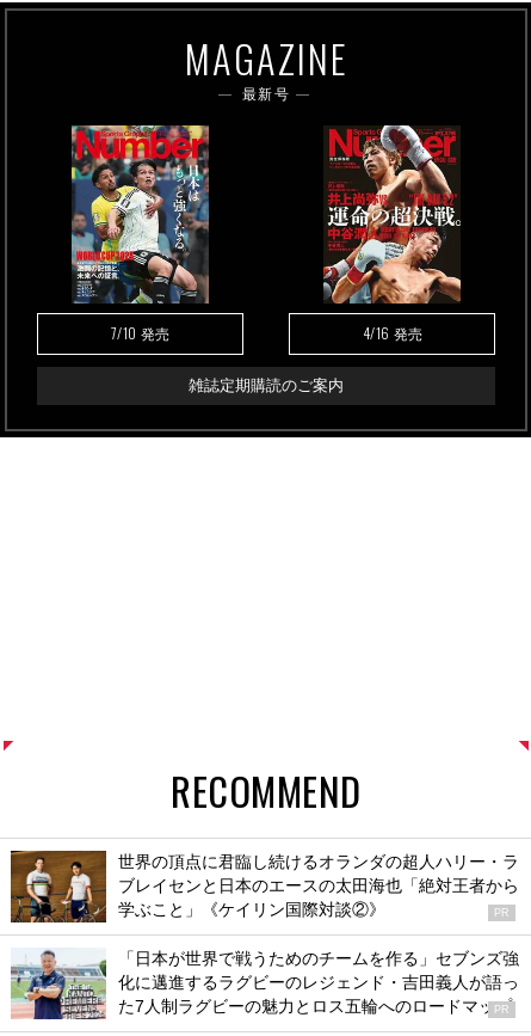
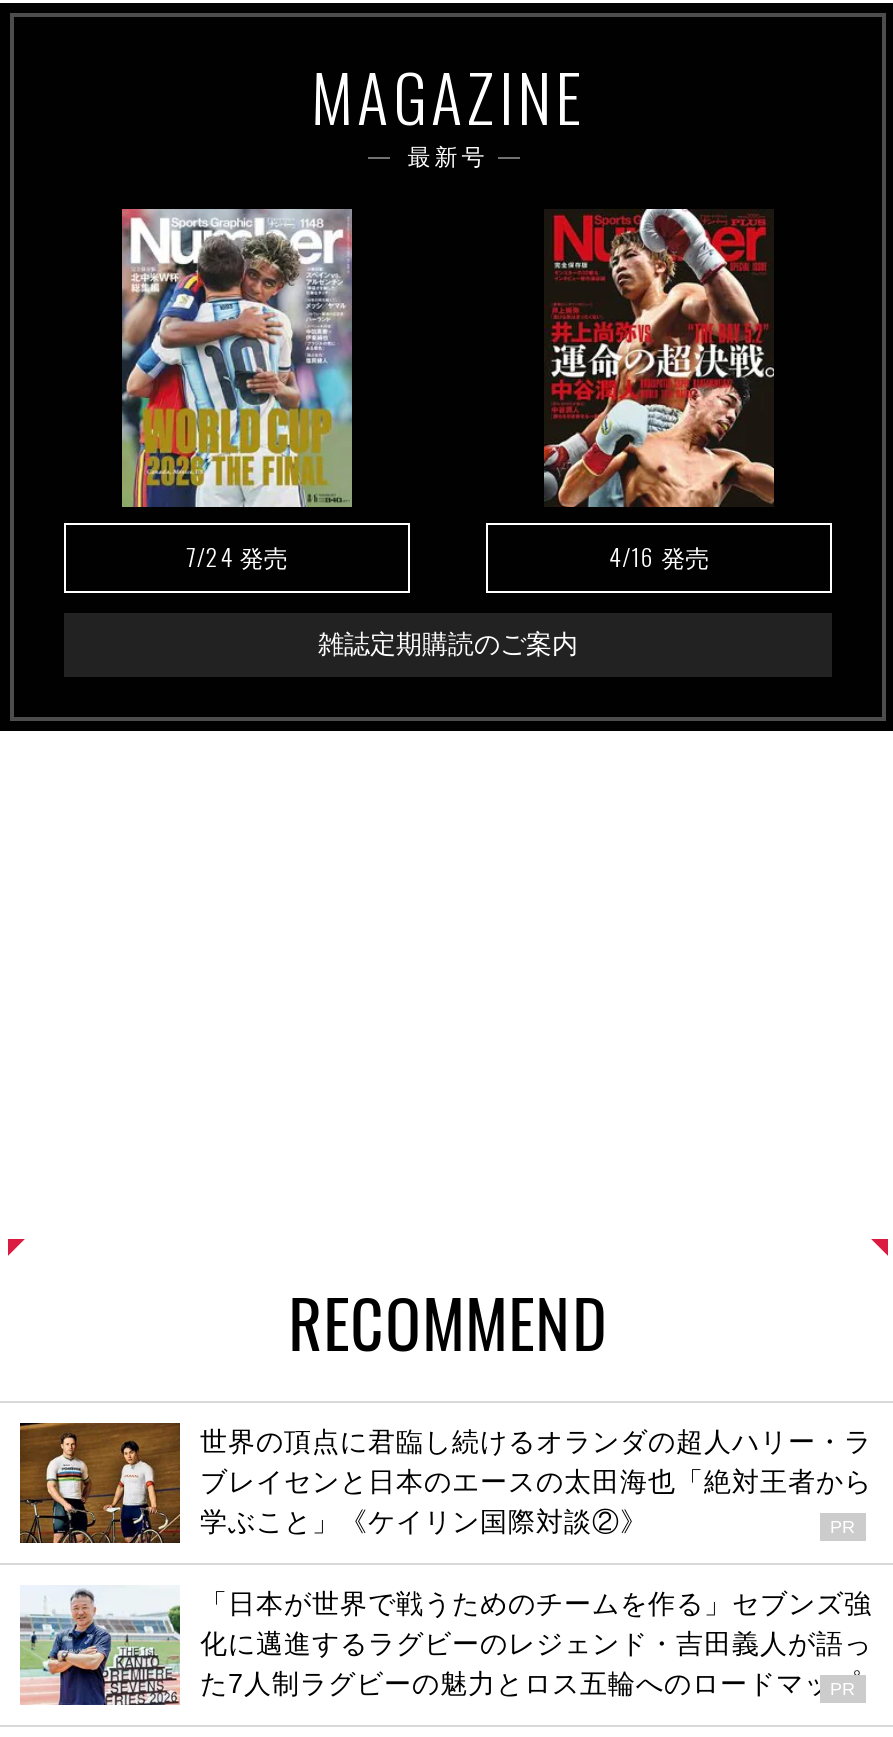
[72,124,209,343] [image] | 7/10発売 -> [120,207,354,574] [image] | 7/24発売

